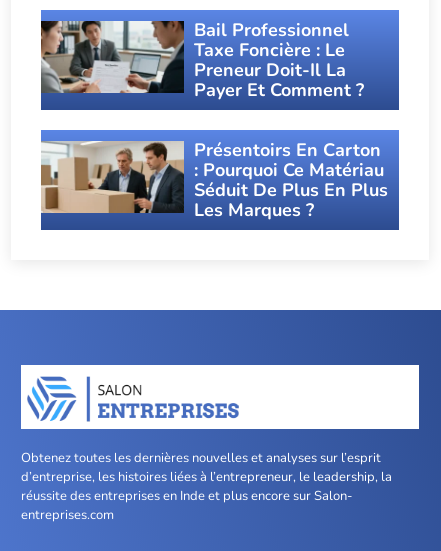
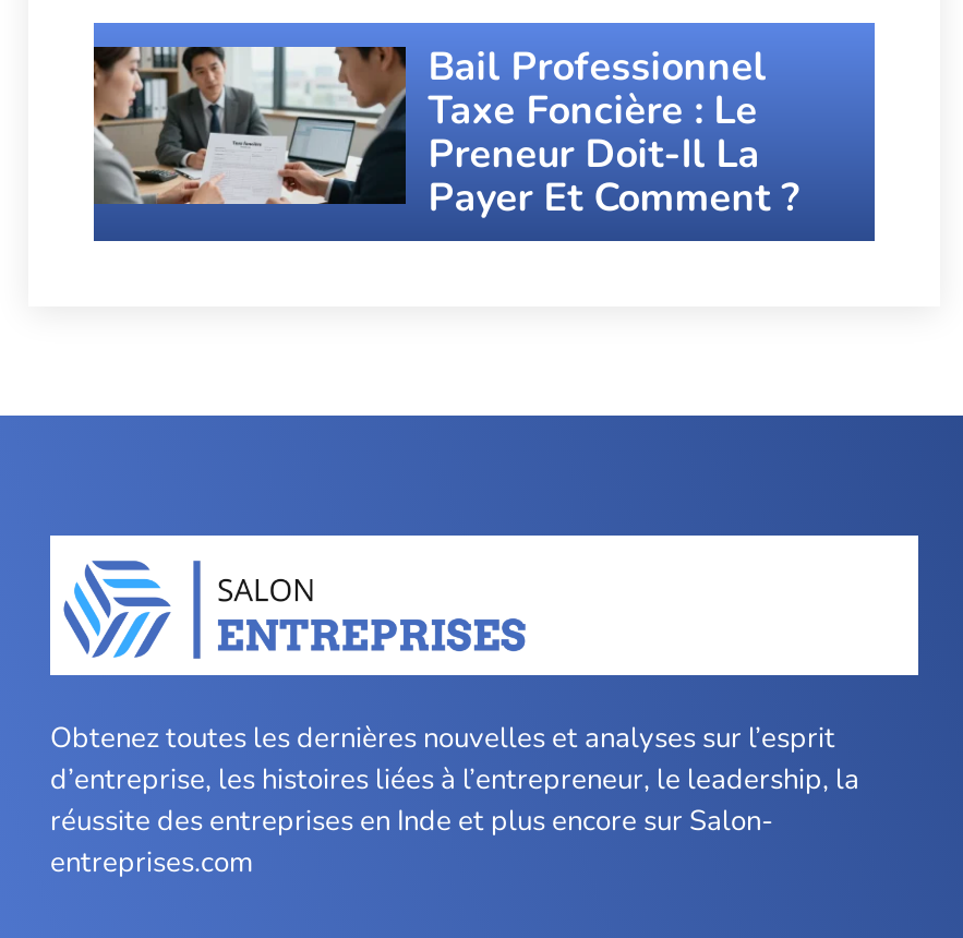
[41,138,388,222] [image] | Présentoirs En Carton | : Pourquoi Ce Matériau | Séduit De Plus En Plus | Les Marques ? -> none

